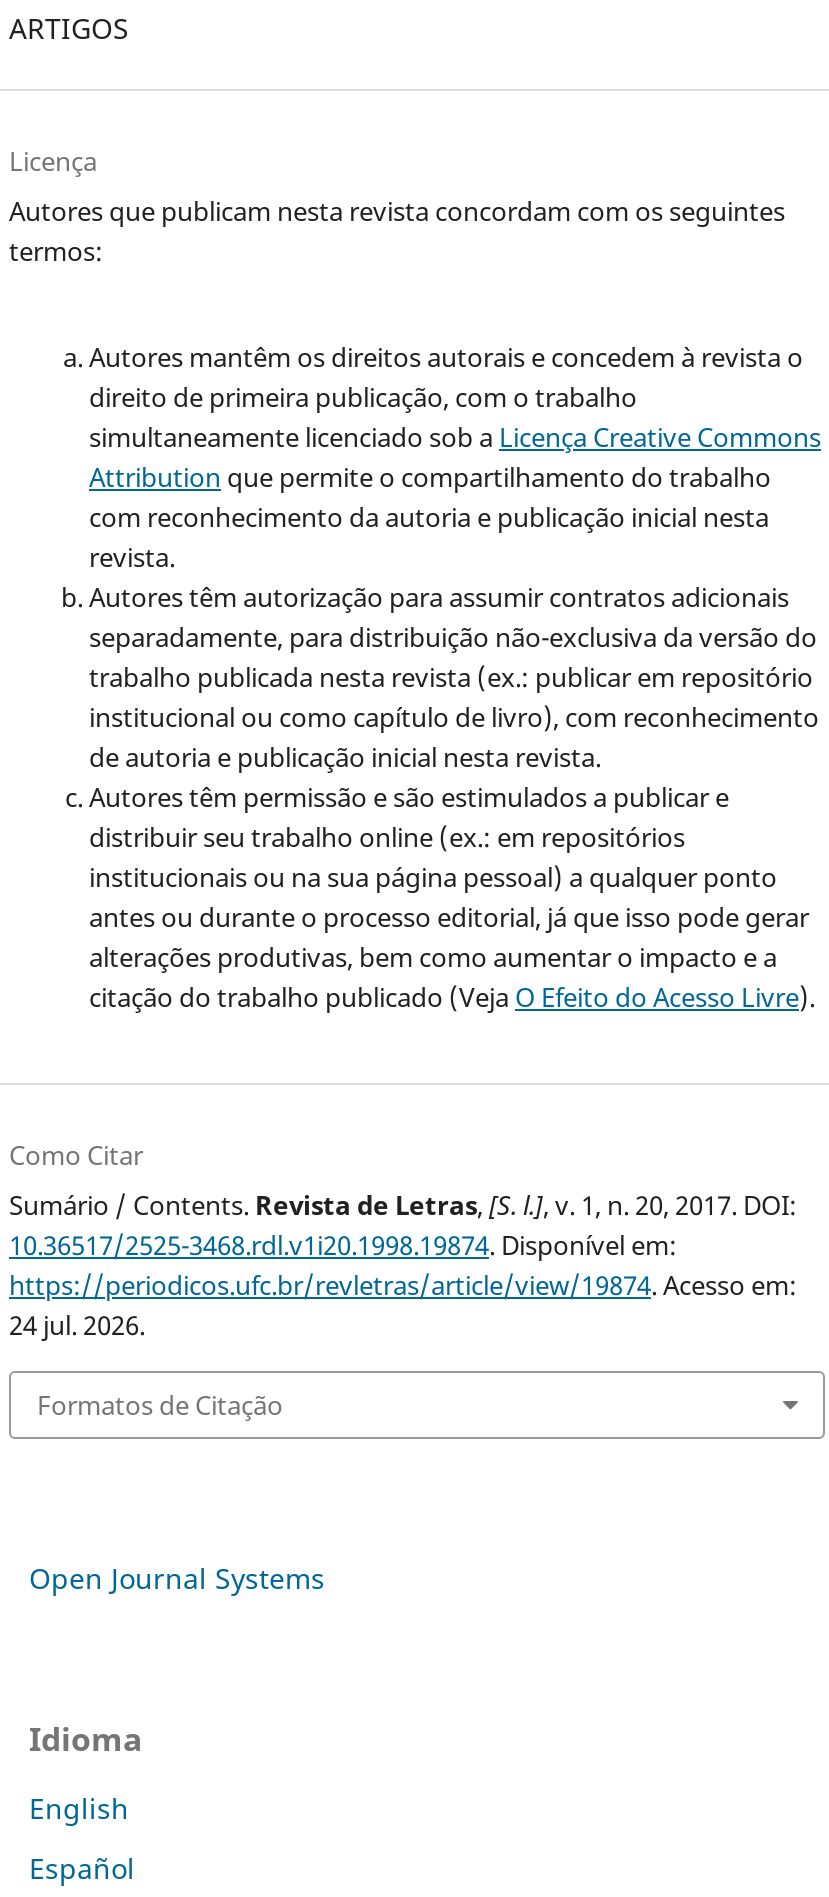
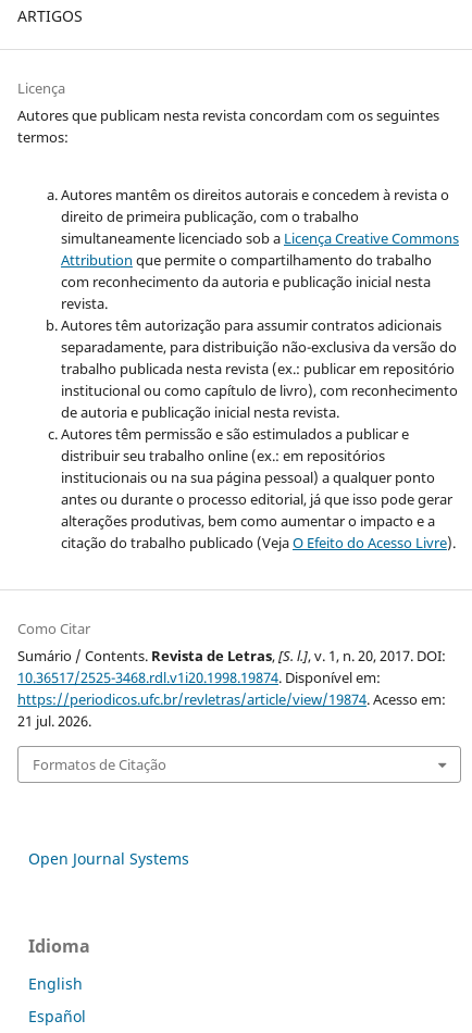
[9,1307,145,1343] 24 jul. 2026. -> [17,711,91,730] 21 jul. 2026.

